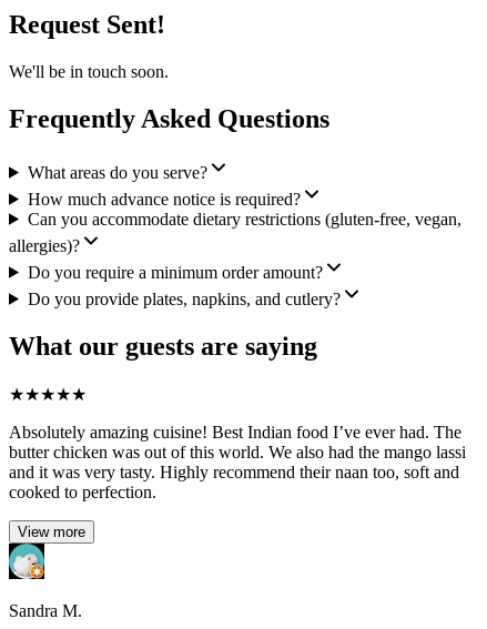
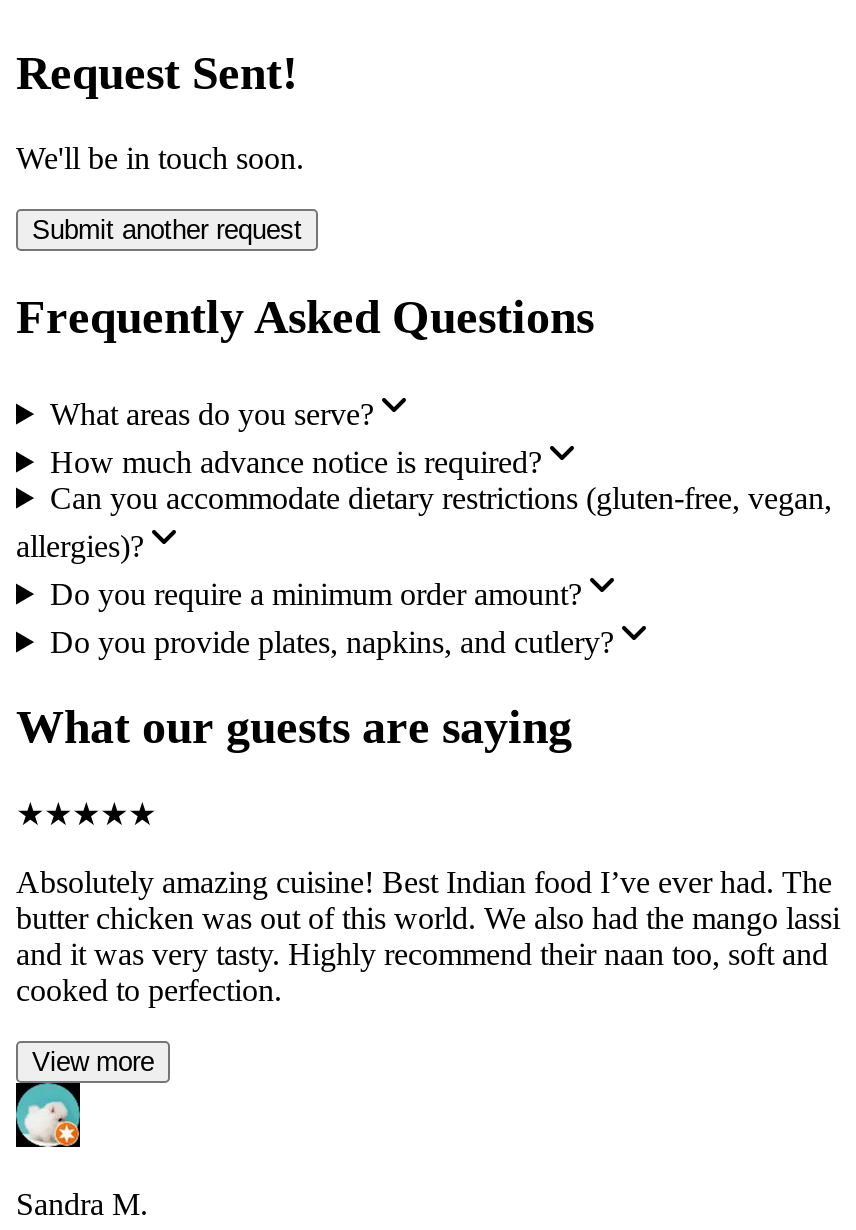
none -> [32,215,302,245] Submit another request

